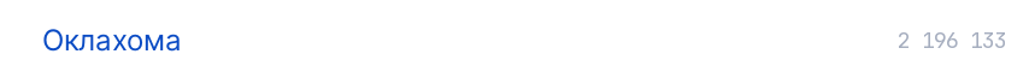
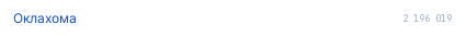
[898,25,1006,54] 2 196 133 -> [402,11,452,25] 2 196 019

